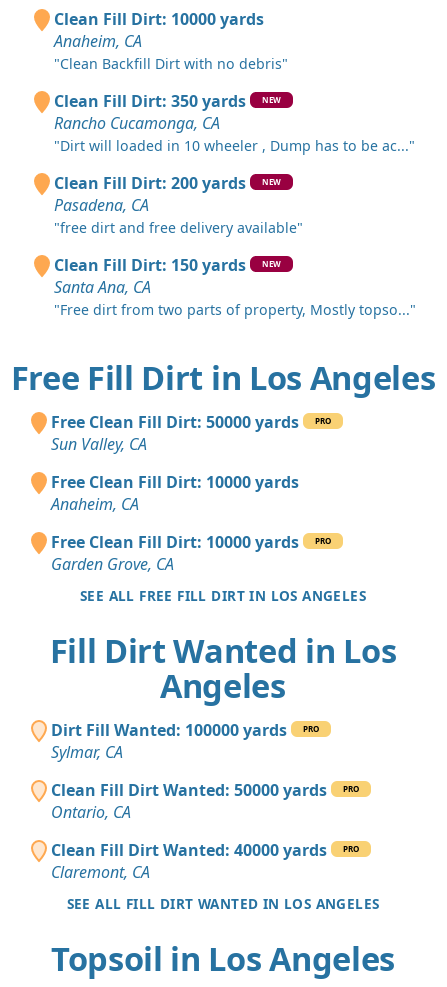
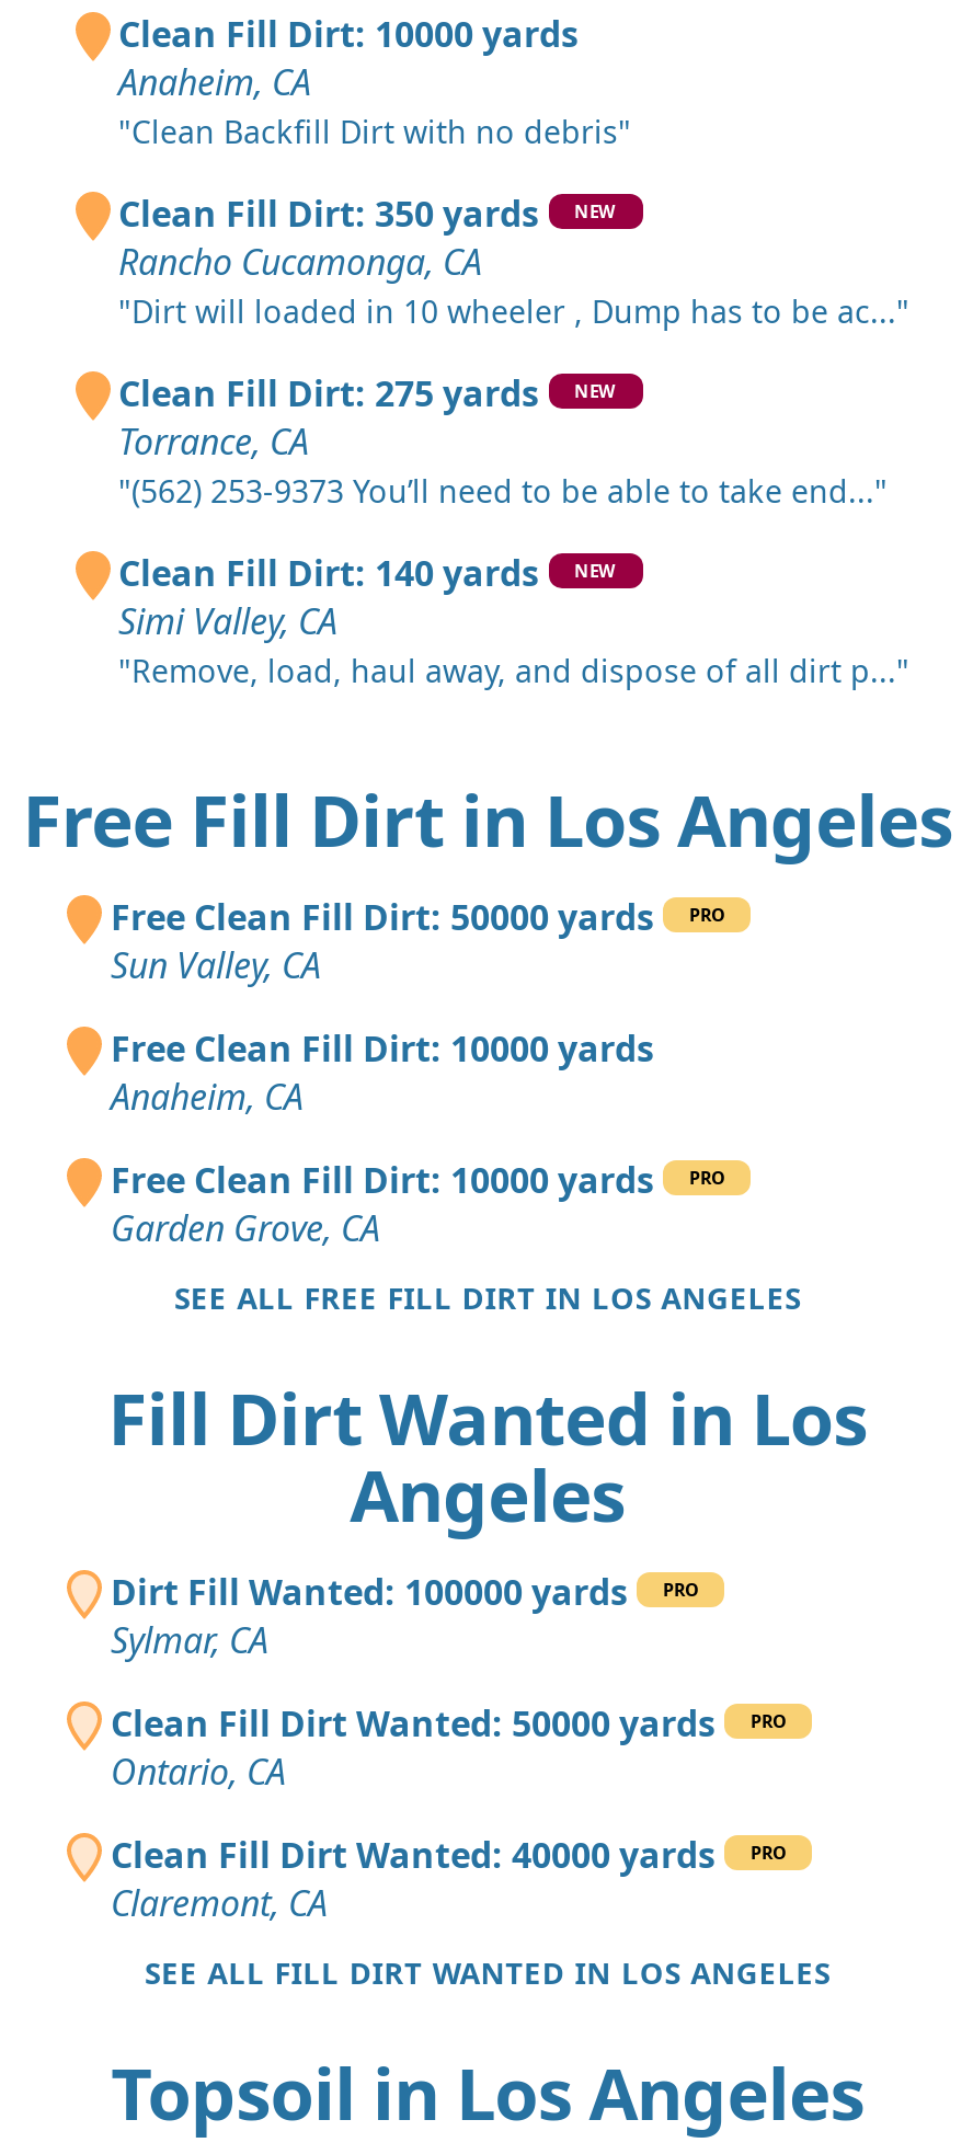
[54,172,246,194] Clean Fill Dirt: 200 yards -> [118,370,539,418] Clean Fill Dirt: 275 yards
[54,194,303,237] Pasadena, CA | "free dirt and free delivery available" -> [118,418,888,512] Torrance, CA | "(562) 253-9373 You’ll need to be able to take end..."
[54,254,246,276] Clean Fill Dirt: 150 yards -> [118,549,539,598] Clean Fill Dirt: 140 yards
[54,276,416,319] Santa Ana, CA | "Free dirt from two parts of property, Mostly topso..." -> [118,598,909,692] Simi Valley, CA | "Remove, load, haul away, and dispose of all dirt p..."

